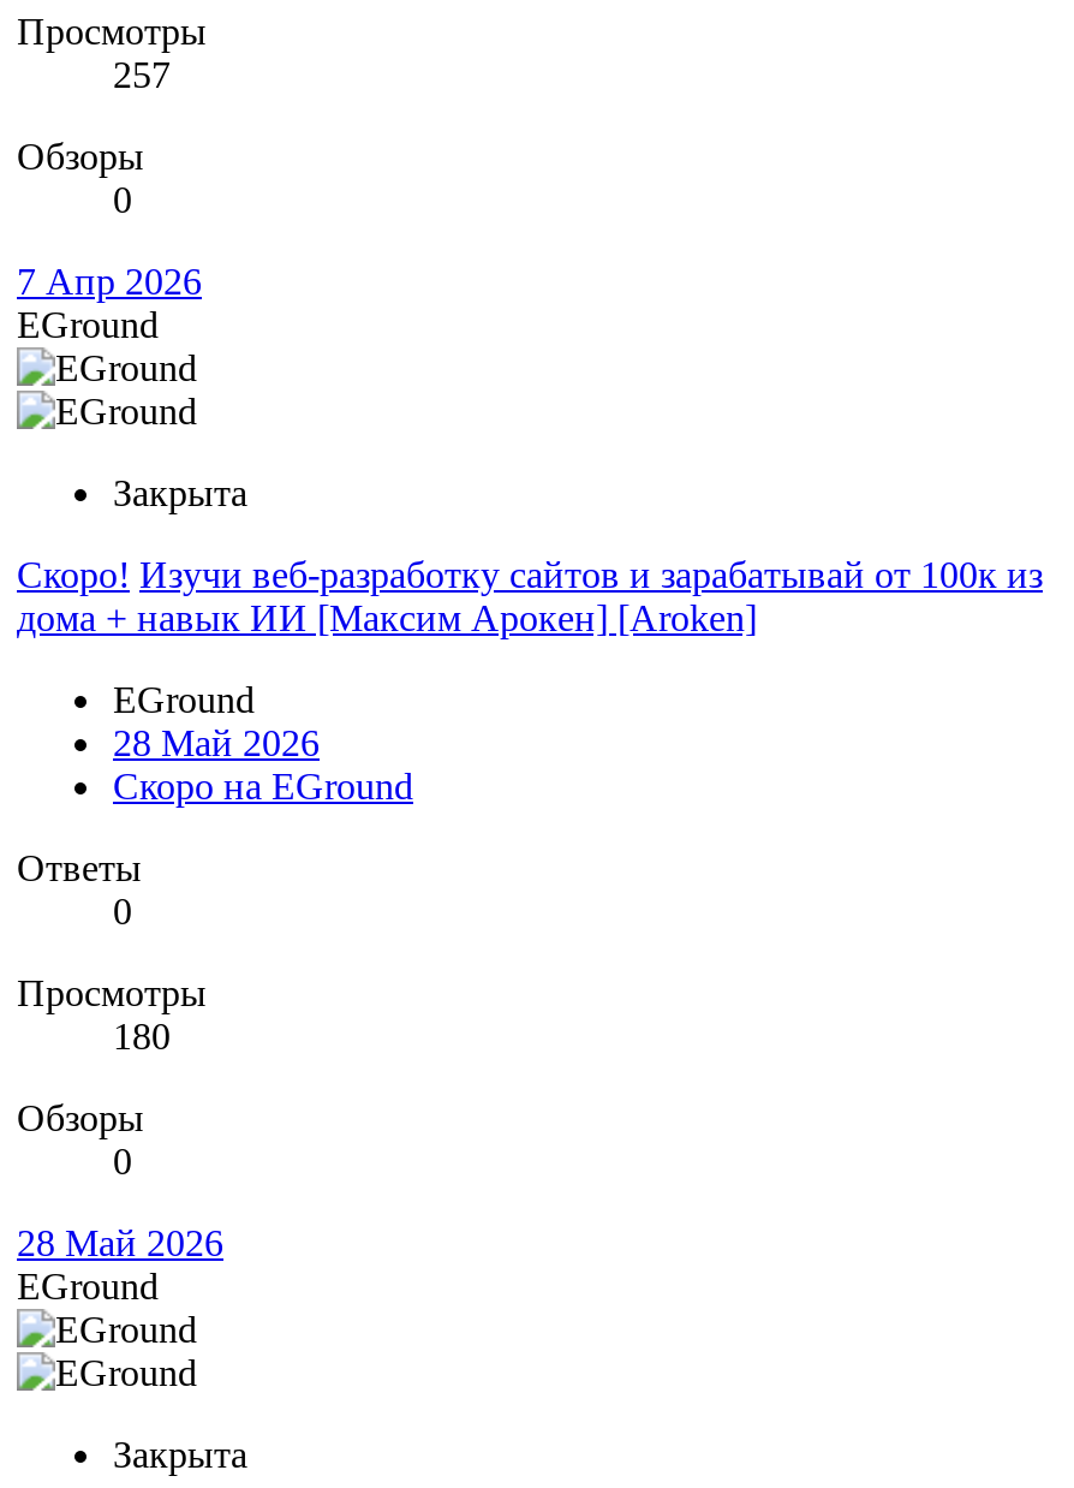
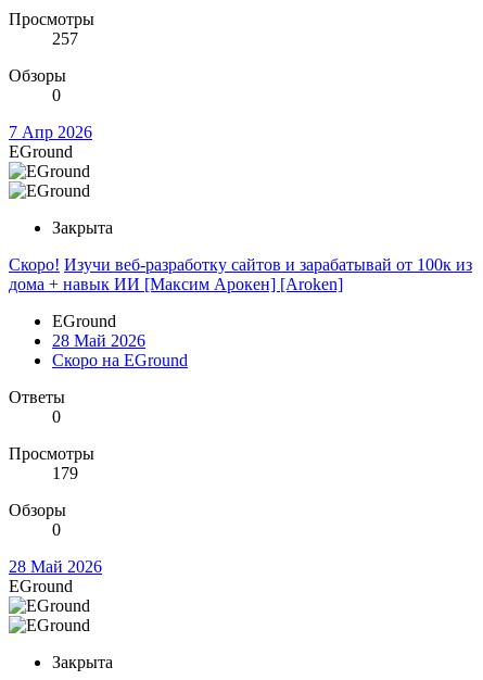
[113,1015,171,1056] 180 -> [52,464,78,482] 179

